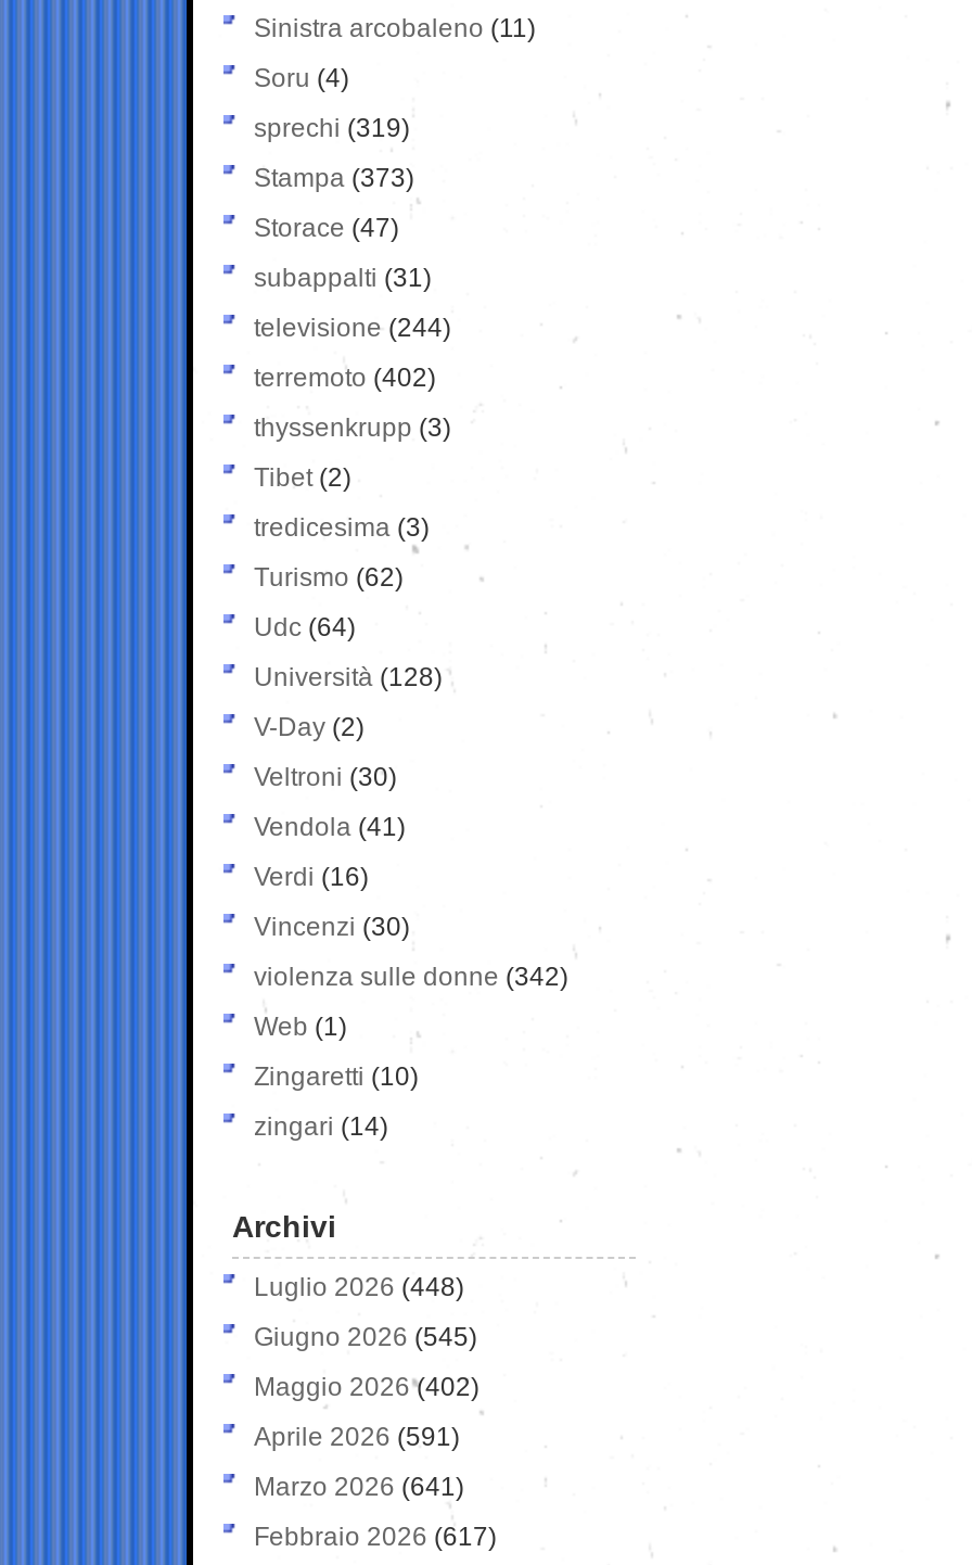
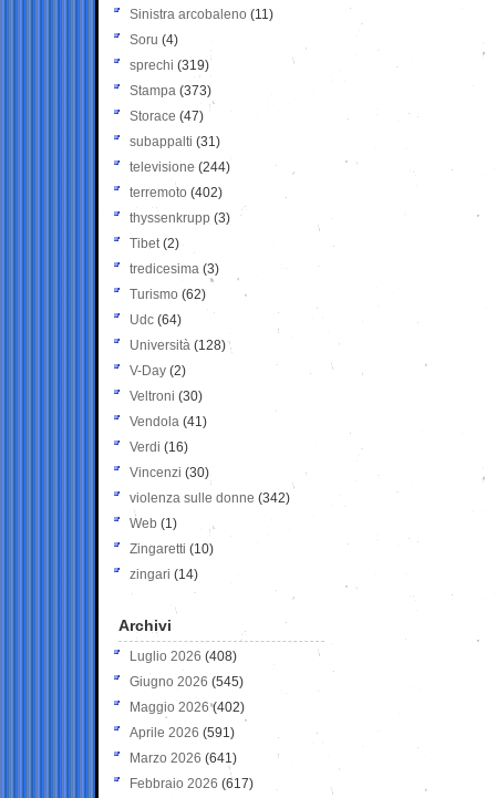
[254,1272,464,1302] Luglio 2026 (448) -> [130,648,237,664] Luglio 2026 (408)

